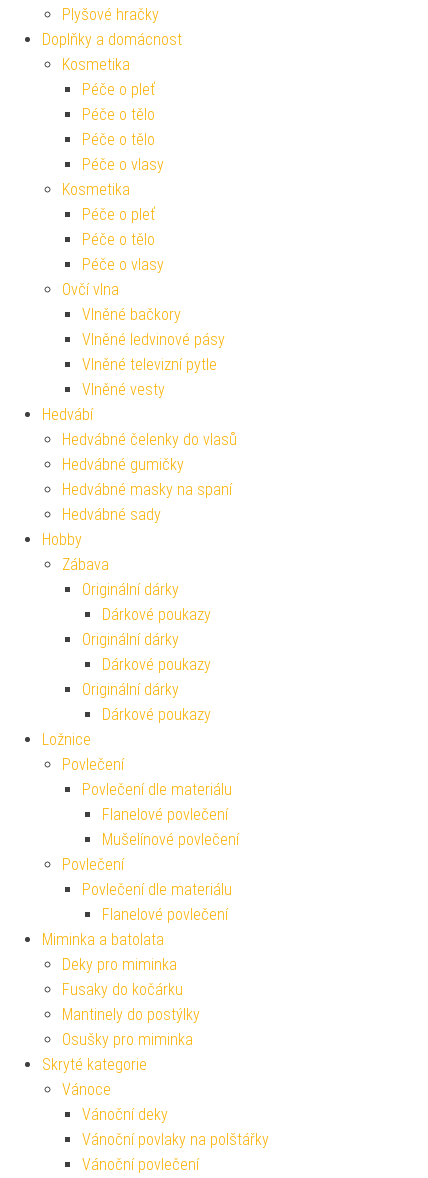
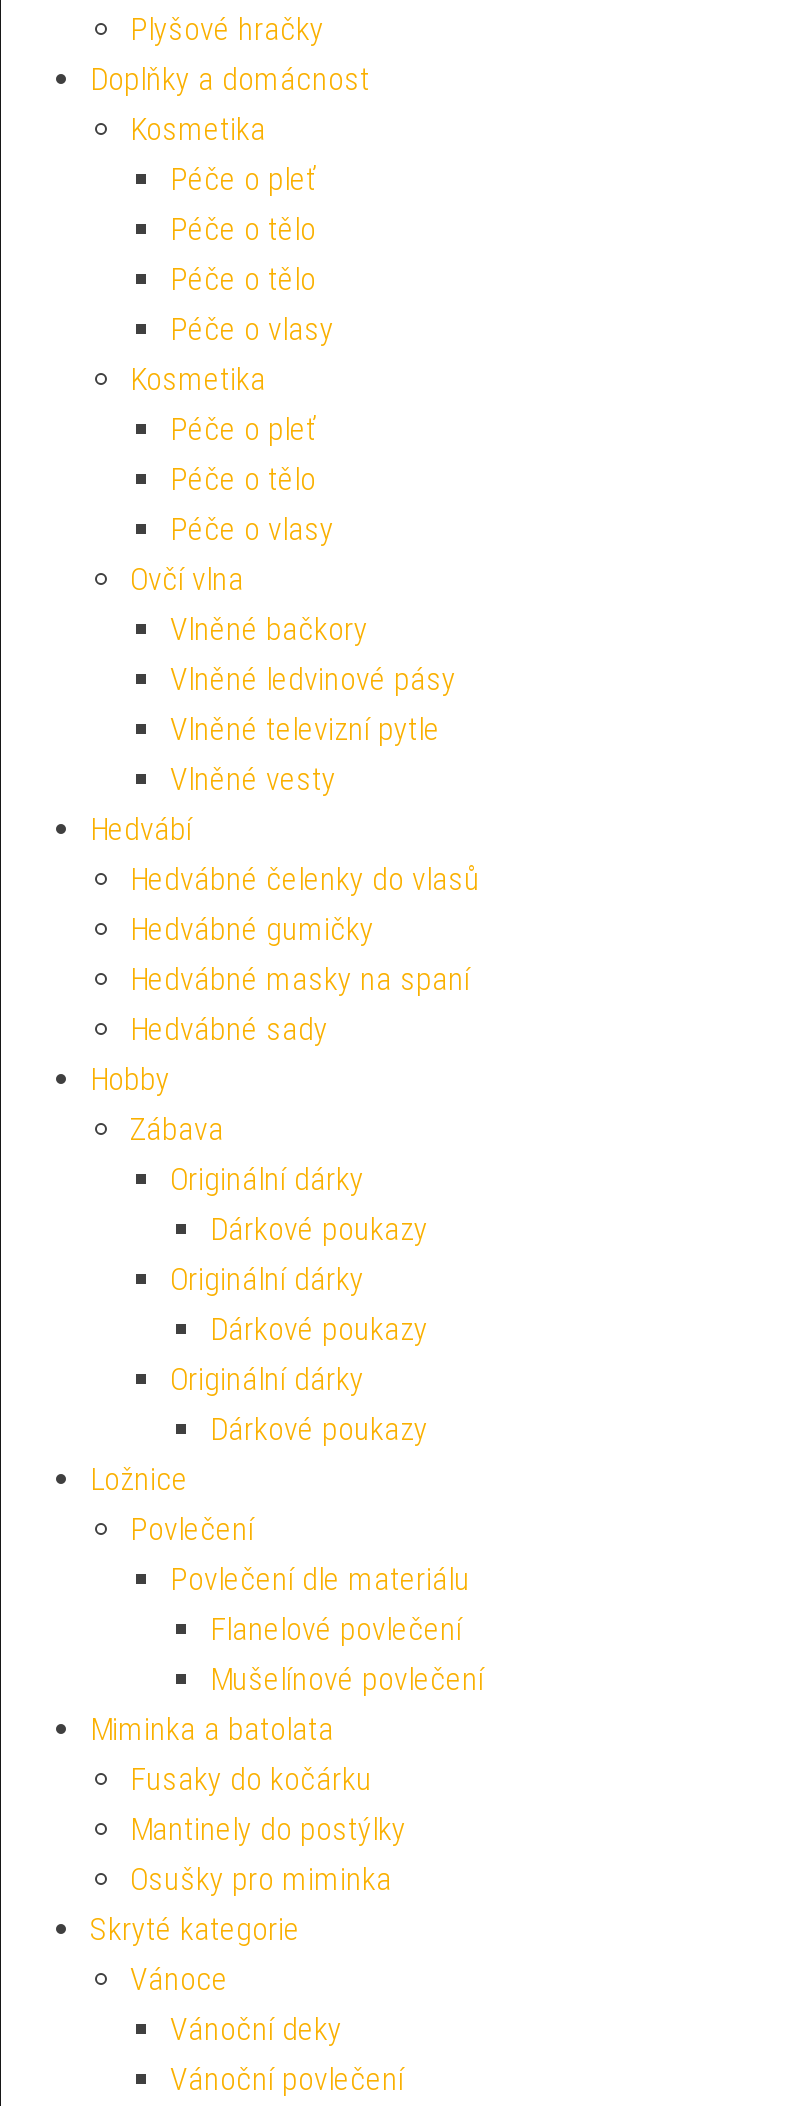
[62,855,232,924] Povlečení | Povlečení dle materiálu | Flanelové povlečení -> none
[62,955,177,974] Deky pro miminka -> none
[82,1130,269,1149] Vánoční povlaky na polštářky -> none

